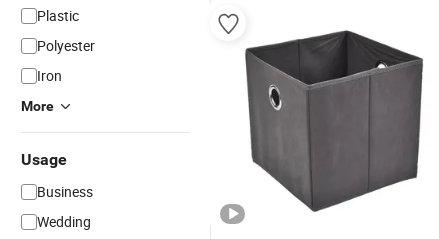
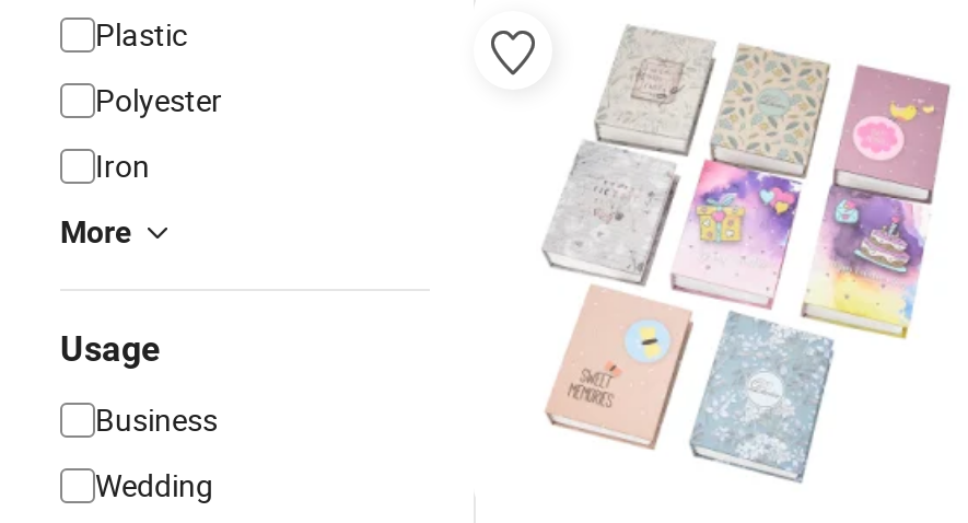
[220,12,427,225] [image] -> [489,24,953,490] [image]

